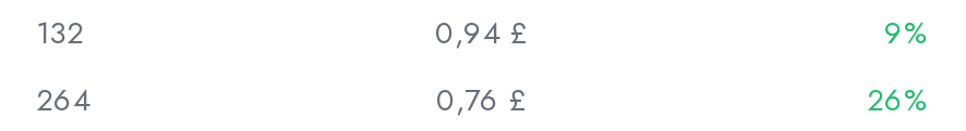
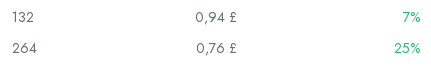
[884,13,926,54] 9% -> [403,8,420,27] 7%
[867,80,926,121] 26% -> [394,39,420,58] 25%

